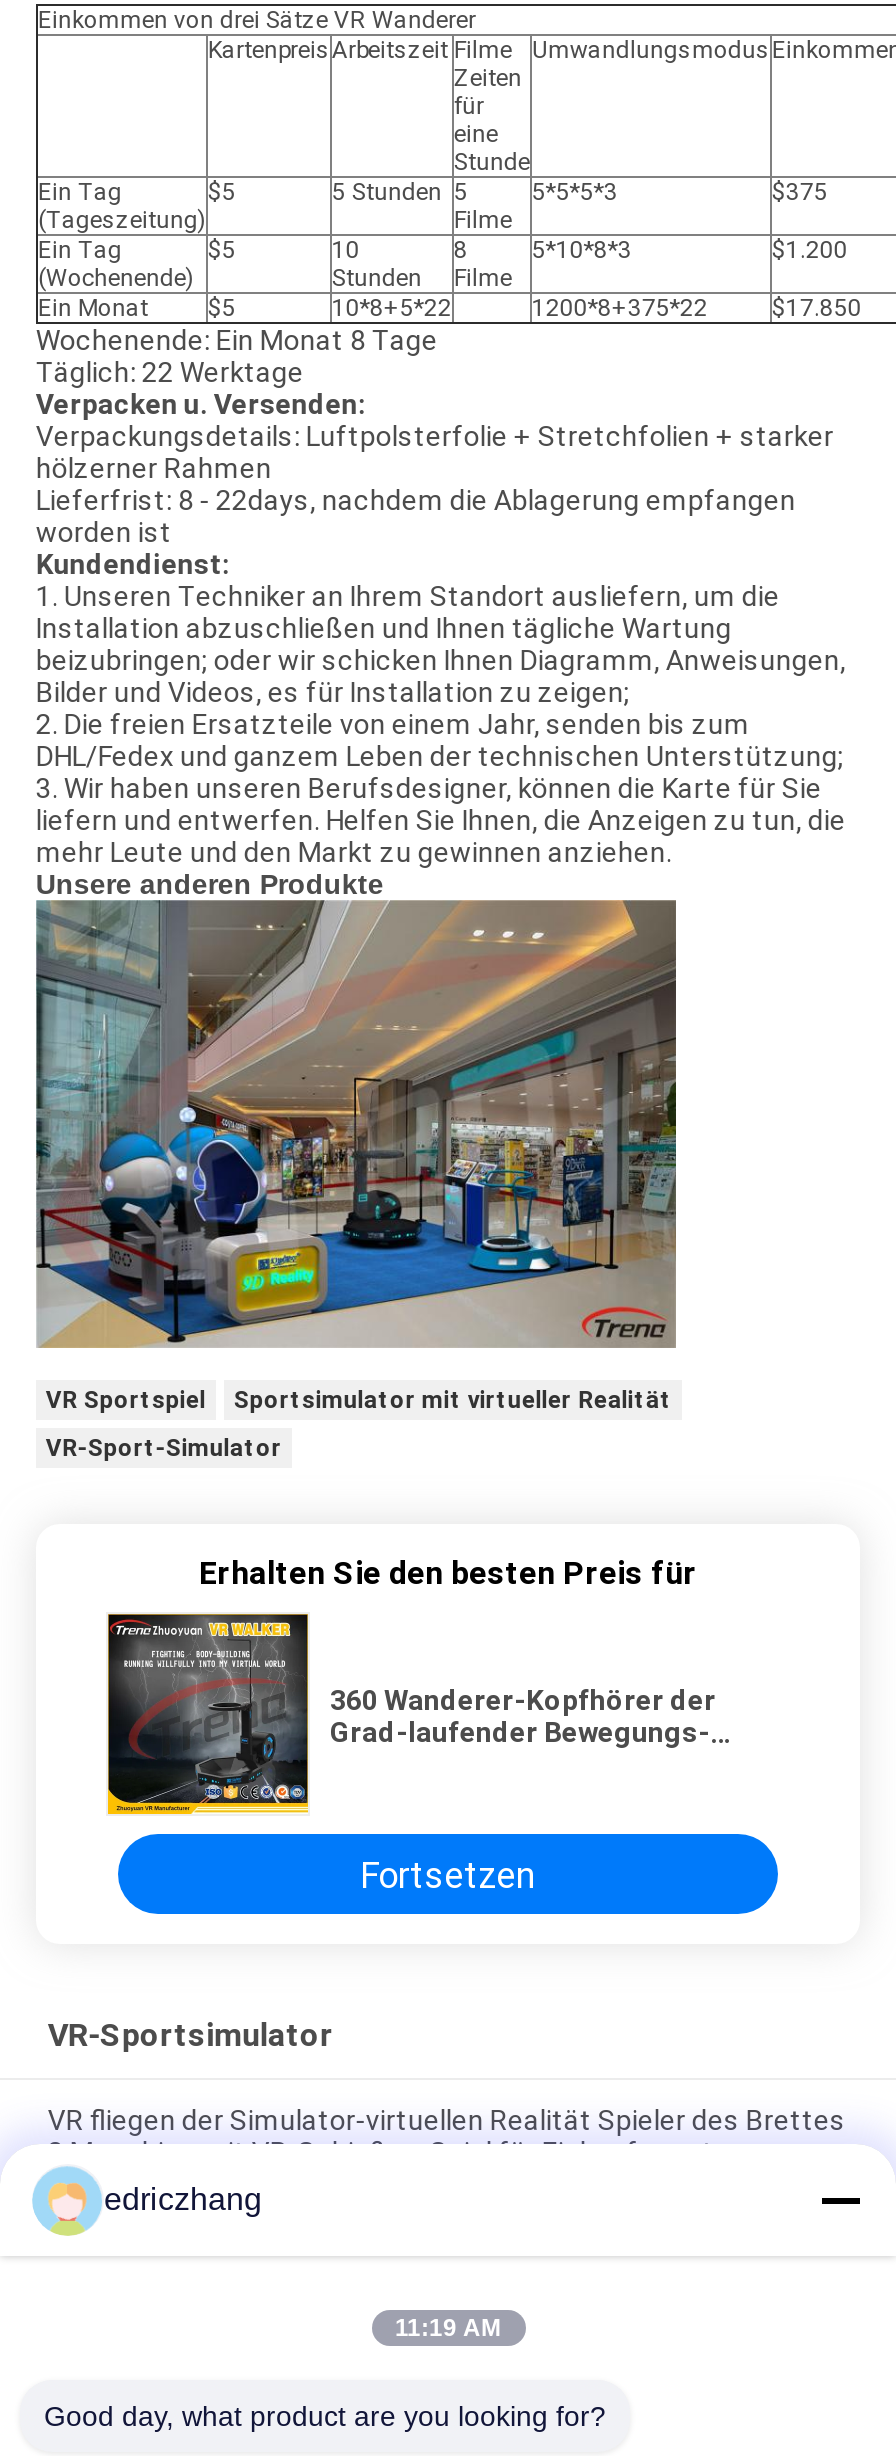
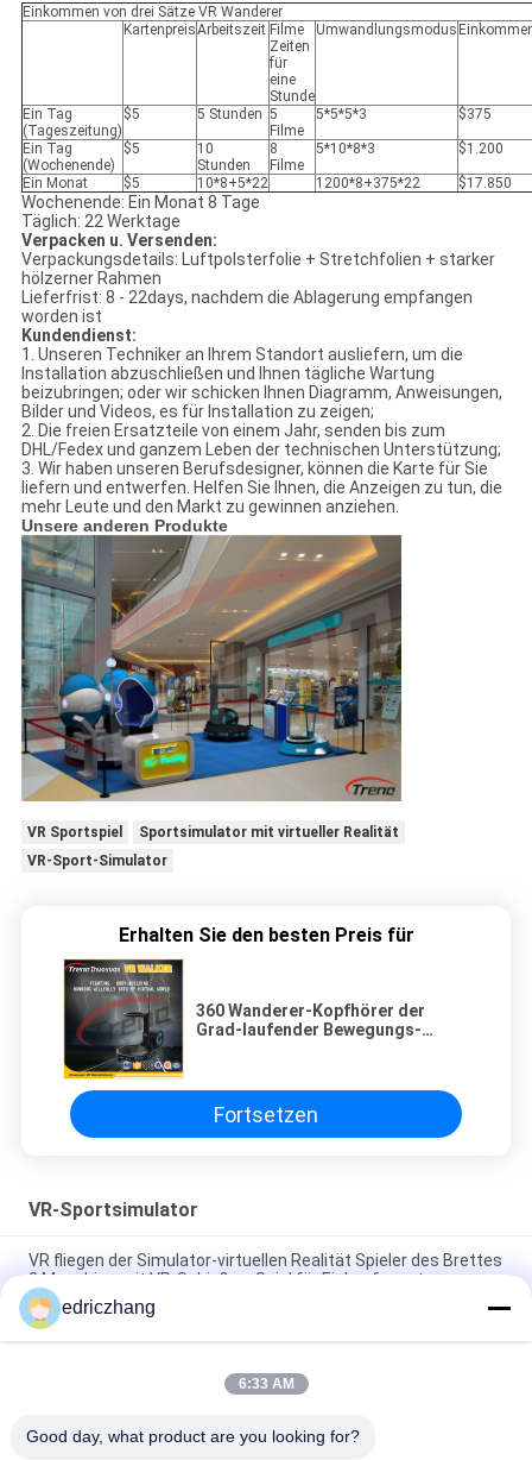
[395,2314,501,2342] 11:19 AM -> [238,1376,294,1392] 6:33 AM

